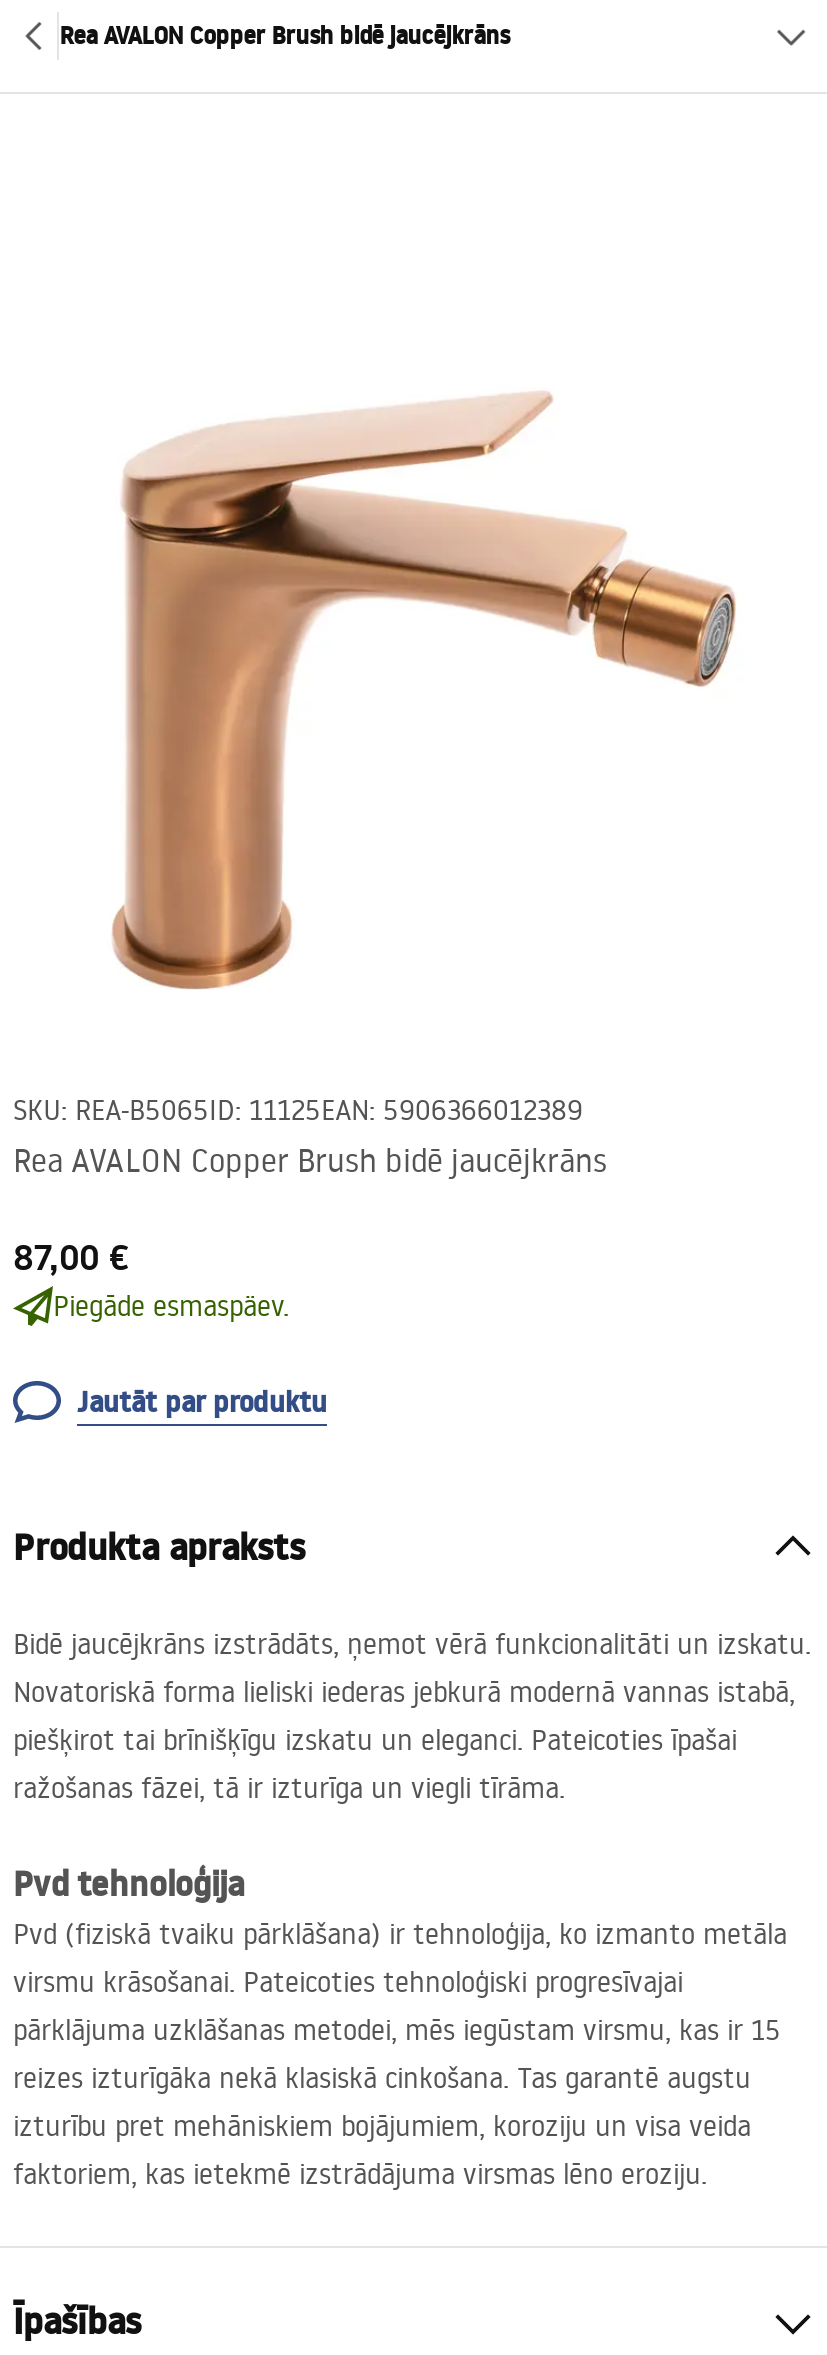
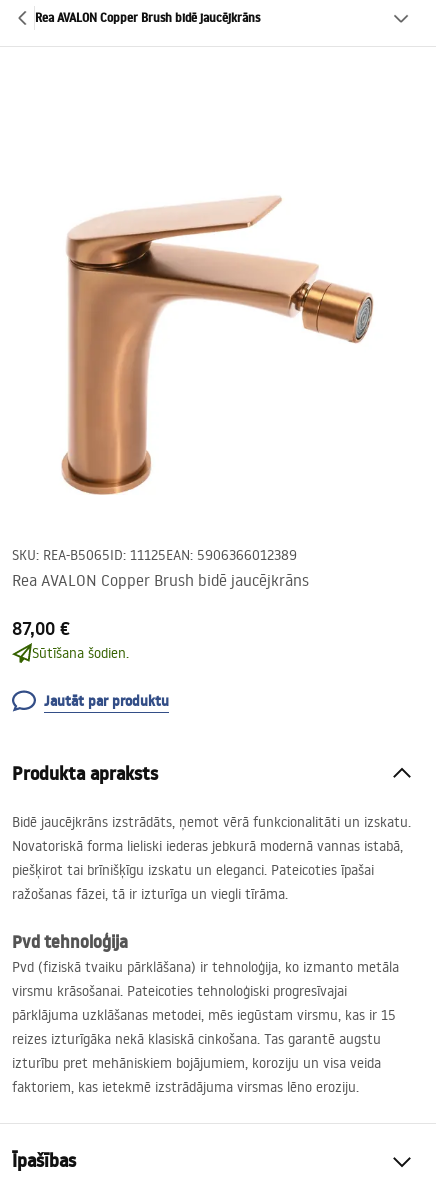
[53,1288,289,1324] Piegāde esmaspäev. -> [32,644,129,662] Sūtīšana šodien.

